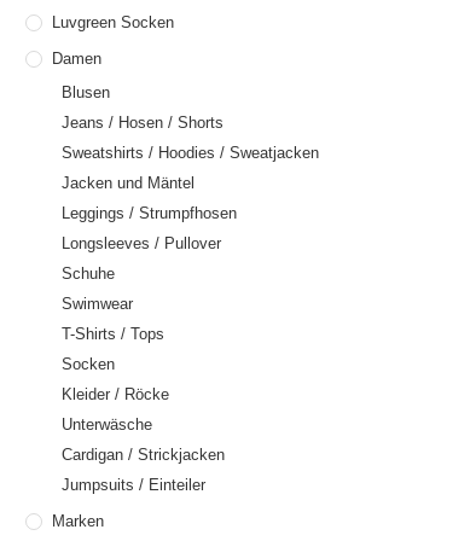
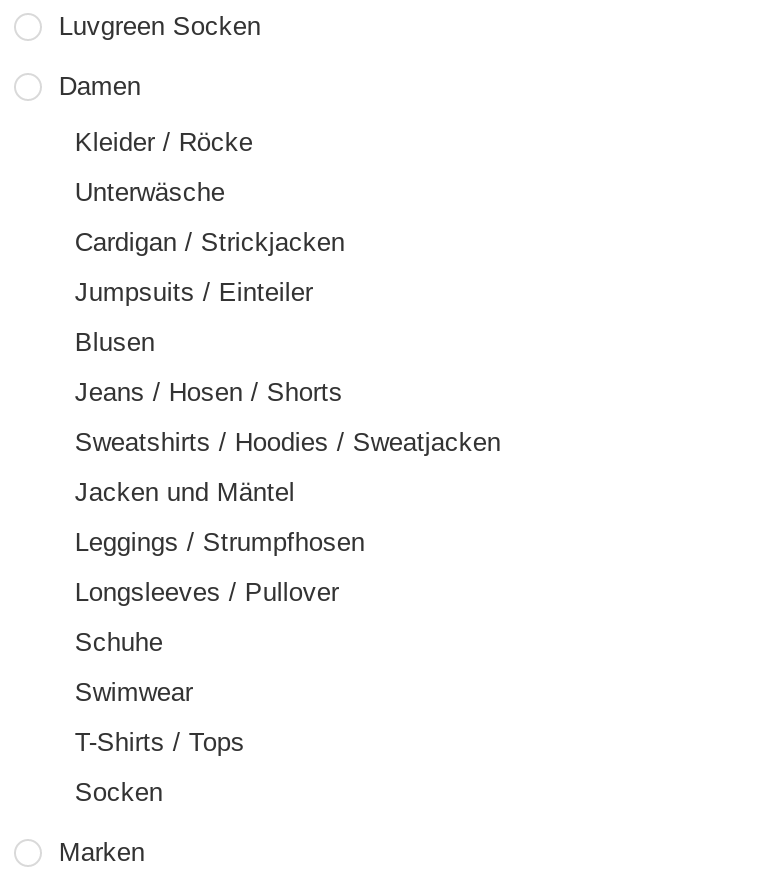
moved [62,84,319,373] -> [75,327,501,807]: Blusen | Jeans / Hosen / Shorts | Sweatshirts / Hoodies / Sweatjacken | ... | T-Shirts / Tops | Socken
moved [62,385,225,494] -> [75,127,345,307]: Kleider / Röcke | Unterwäsche | Cardigan / Strickjacken | Jumpsuits / Einteiler

